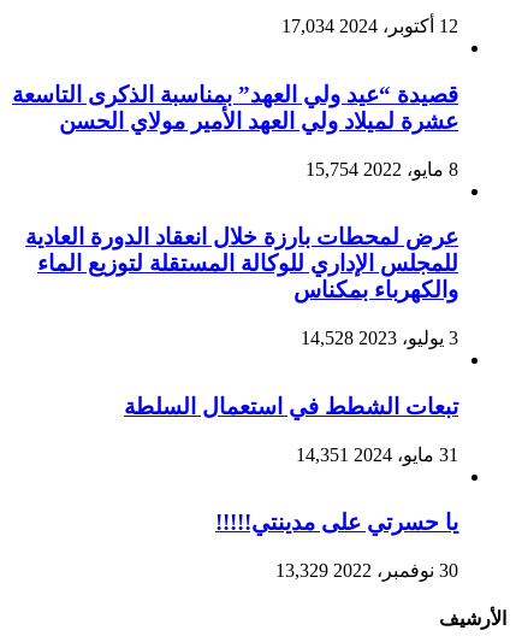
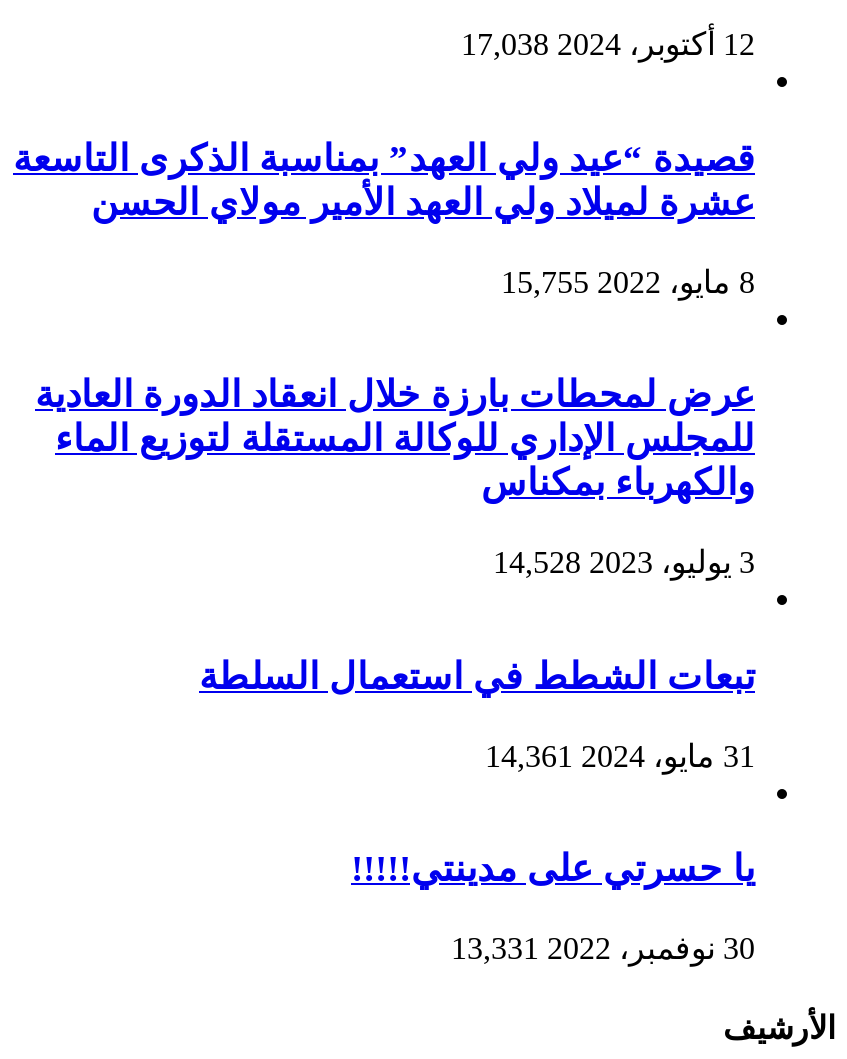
[281,16,334,36] 17,034 -> [461,28,549,62] 17,038
[306,159,358,179] 15,754 -> [501,264,589,298] 15,755
[296,444,349,464] 14,351 -> [485,738,573,772] 14,361
[275,560,328,581] 13,329 -> [451,931,539,965] 13,331

